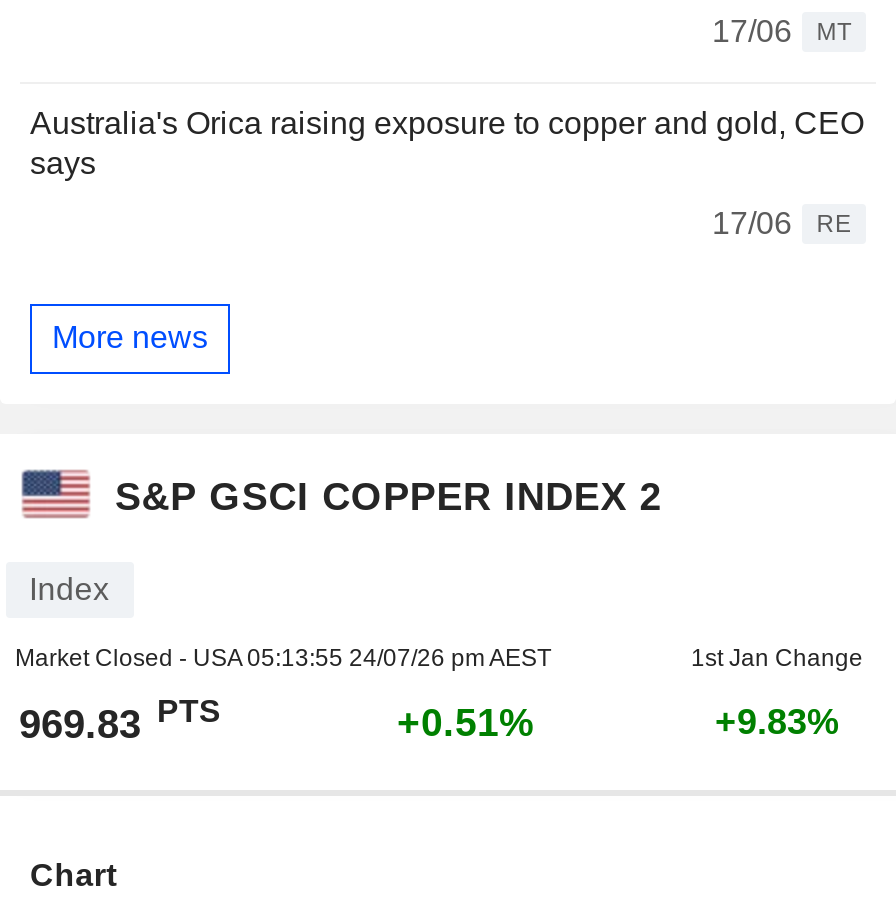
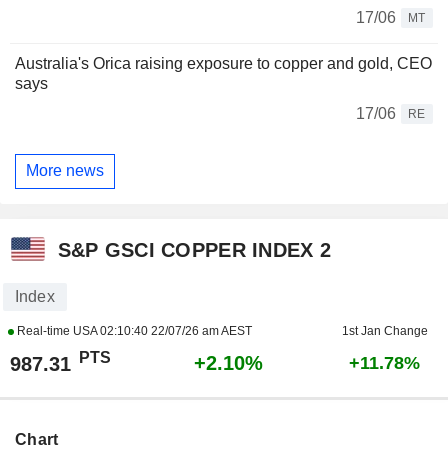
[15,643,551,671] Market Closed - USA 05:13:55 24/07/26 pm AEST -> [13,324,251,338] Real-time USA 02:10:40 22/07/26 am AEST
[19,694,221,745] 969.83 PTS -> [9,349,110,375] 987.31 PTS
[397,699,535,743] +0.51% -> [193,352,262,374] +2.10%
[715,701,839,741] +9.83% -> [349,353,420,373] +11.78%

